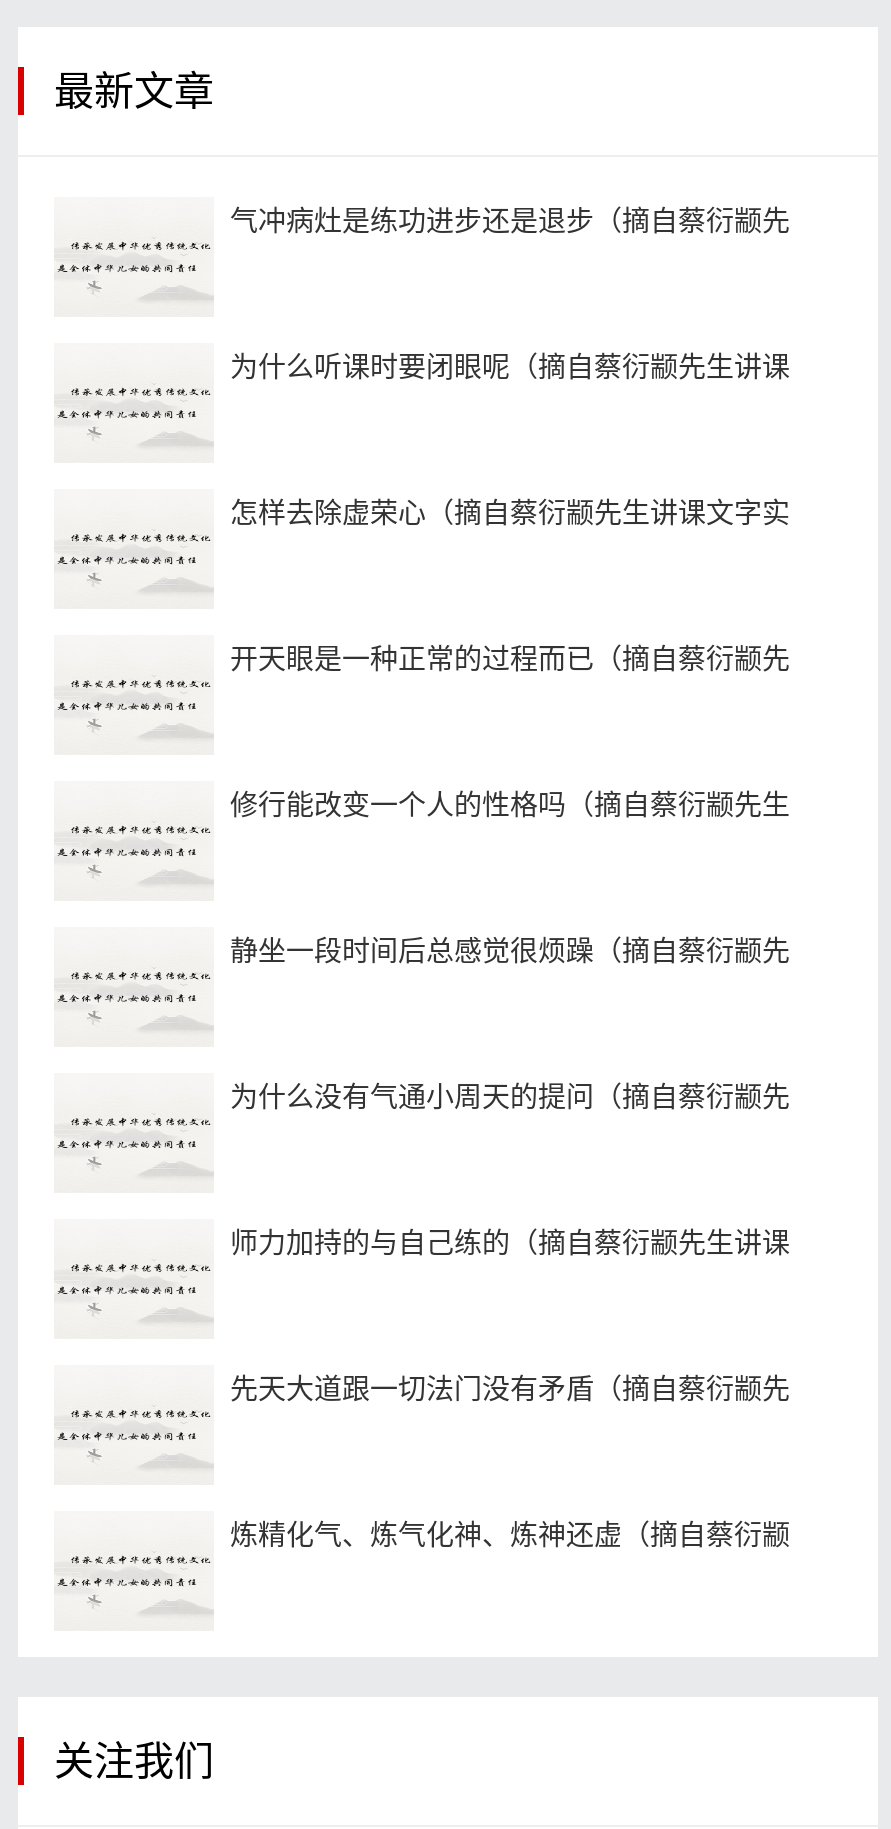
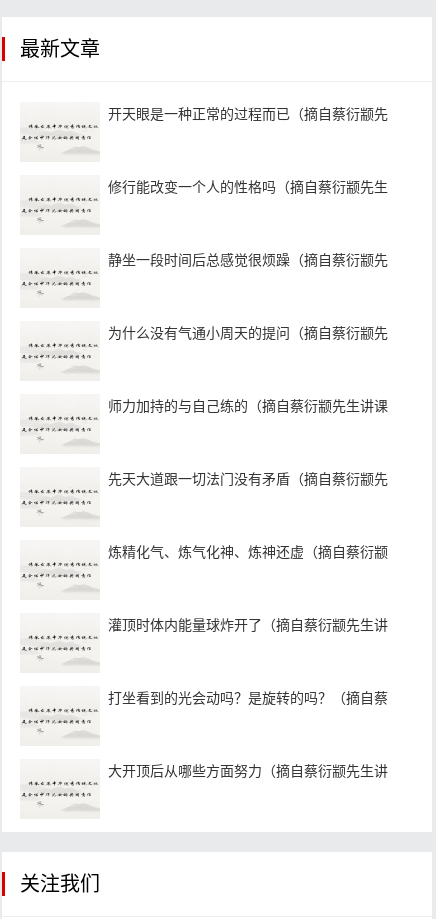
[230,205,790,237] 气冲病灶是练功进步还是退步（摘自蔡衍颛先 -> none
[230,351,790,383] 为什么听课时要闭眼呢（摘自蔡衍颛先生讲课 -> none
[230,497,790,529] 怎样去除虚荣心（摘自蔡衍颛先生讲课文字实 -> none
moved [230,643,790,1551] -> [108,106,388,560]: 开天眼是一种正常的过程而已（摘自蔡衍颛先 | 修行能改变一个人的性格吗（摘自蔡衍颛先生 | 静坐一段时间后总感觉很烦躁（摘自蔡衍颛先 | 为什么没有气通小周天的提问（摘自蔡衍颛先 | 师力加持的与自己练的（摘自蔡衍颛先生讲课 | 先天大道跟一切法门没有矛盾（摘自蔡衍颛先 | 炼精化气、炼气化神、炼神还虚（摘自蔡衍颛
none -> [108,617,388,633] 灌顶时体内能量球炸开了（摘自蔡衍颛先生讲
none -> [108,690,388,706] 打坐看到的光会动吗？是旋转的吗？（摘自蔡
none -> [108,763,388,779] 大开顶后从哪些方面努力（摘自蔡衍颛先生讲

